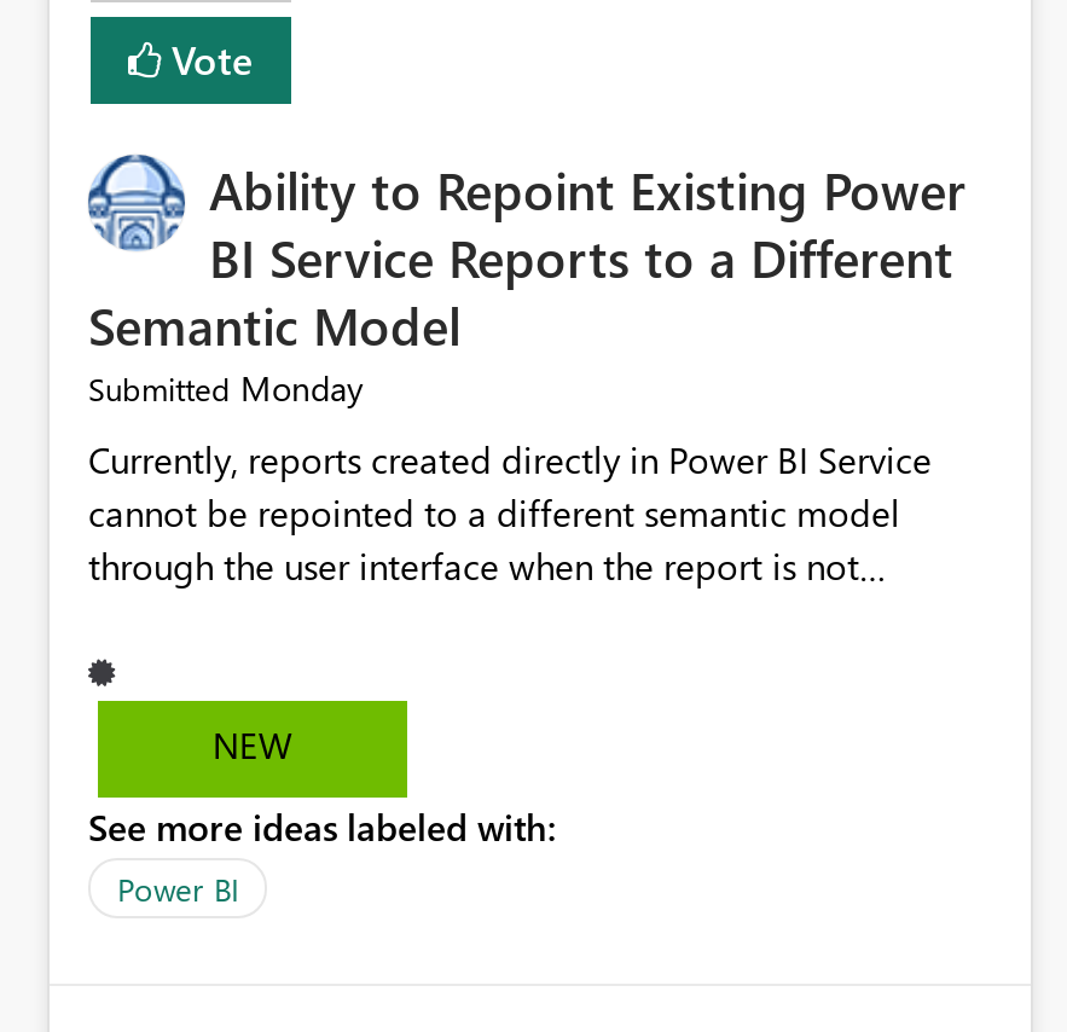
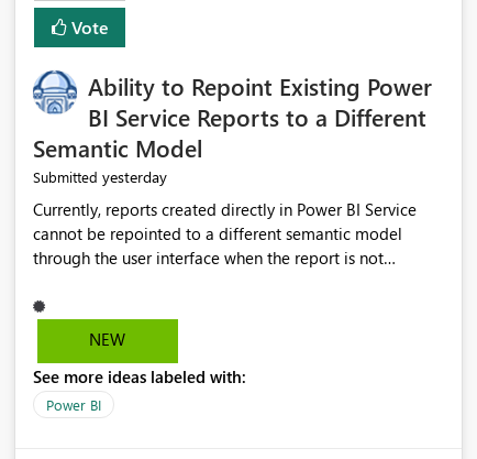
[88,366,364,412] Submitted Monday -> [33,167,167,188] Submitted yesterday

